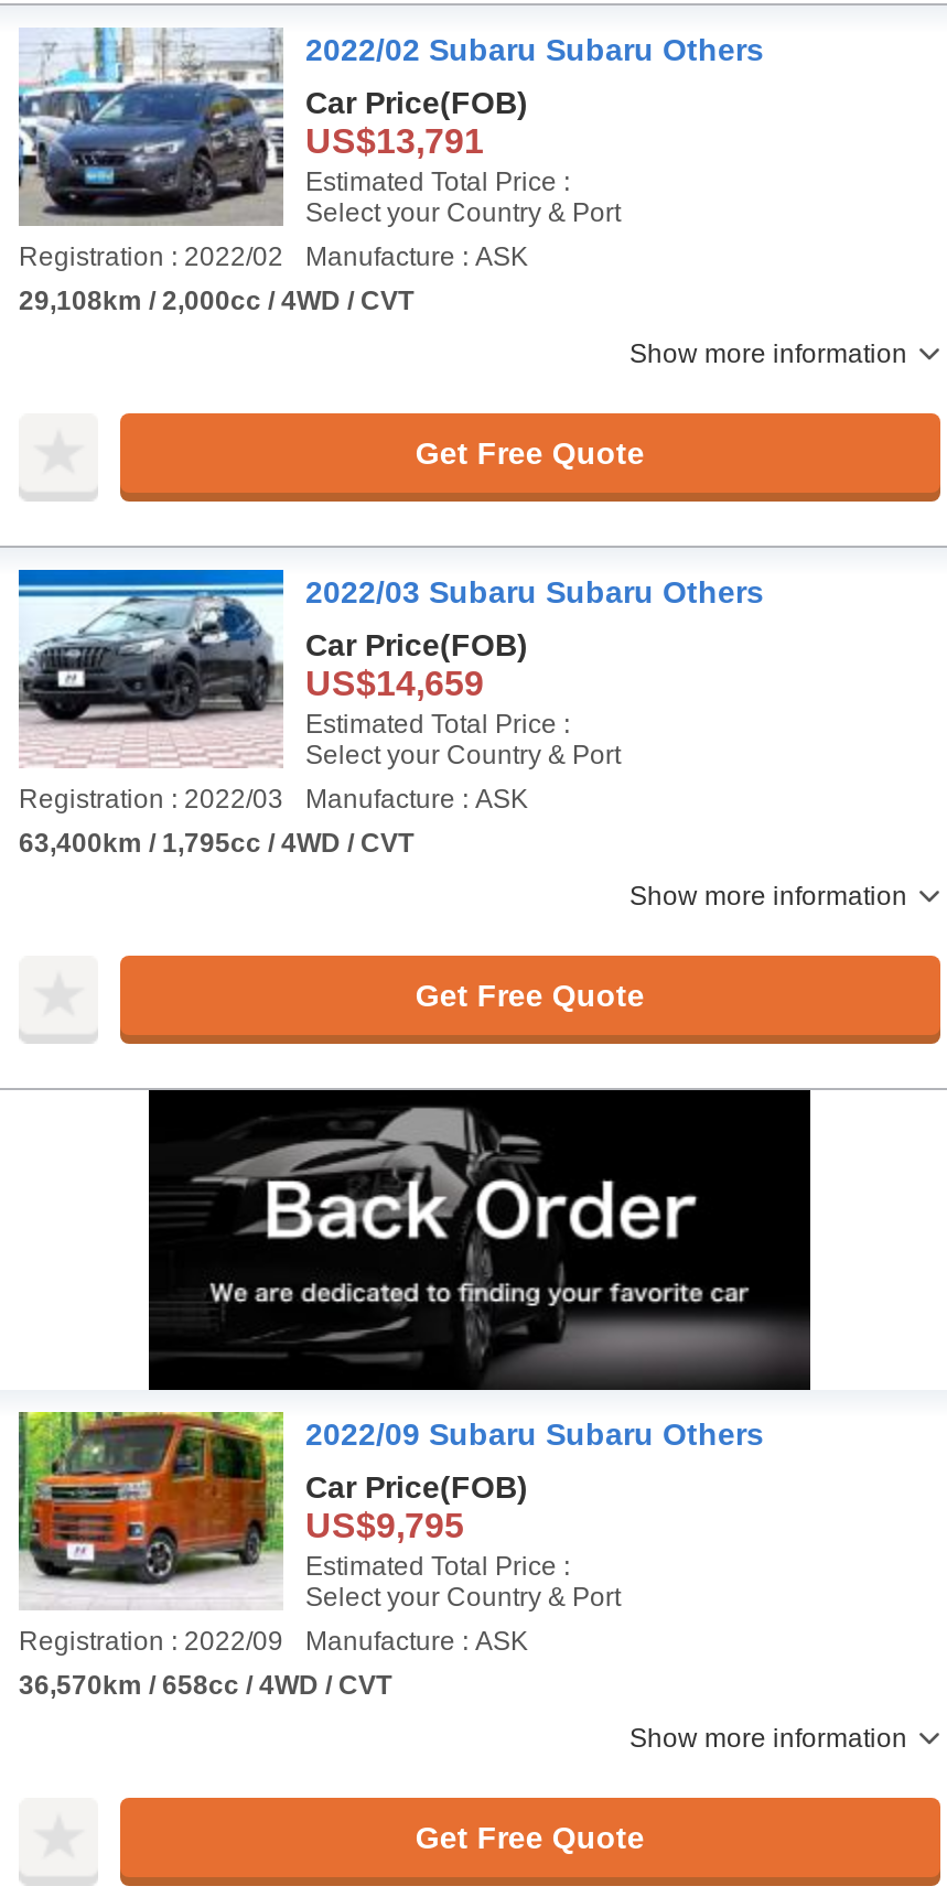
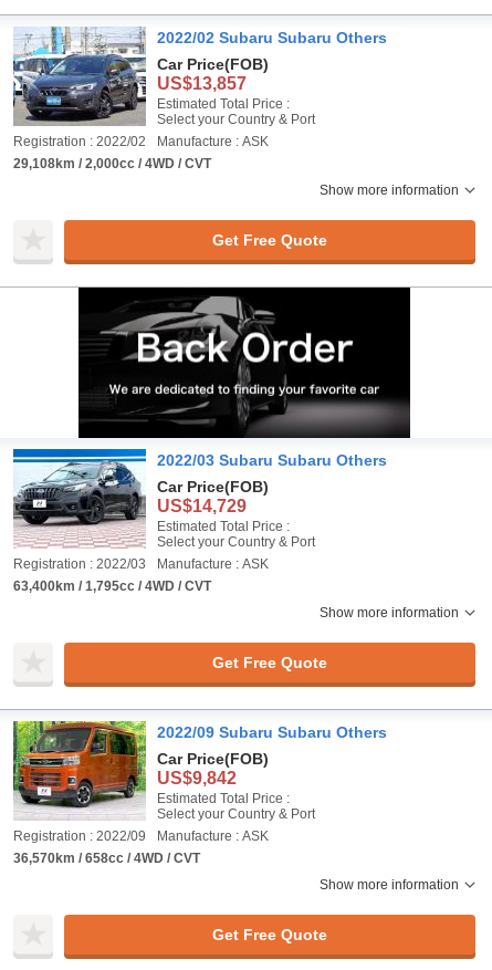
[305,122,484,160] US$13,791 -> [157,74,247,93] US$13,857
moved [14,572,907,1012] -> [11,450,459,671]: [image] | Estimated Total Price : | Select your Country & Port | Registration : 2022/03 | Manufacture : ASK | 63,400km / 1,795cc / 4WD / CVT | Show more information | Get Free Quote
moved [305,574,764,662] -> [157,451,387,496]: 2022/03 Subaru Subaru Others | Car Price(FOB)
[305,665,484,702] US$14,659 -> [157,497,247,515] US$14,729
moved [120,1088,813,1392] -> [64,286,411,439]: [image]
[305,1507,464,1544] US$9,795 -> [157,769,237,788] US$9,842

